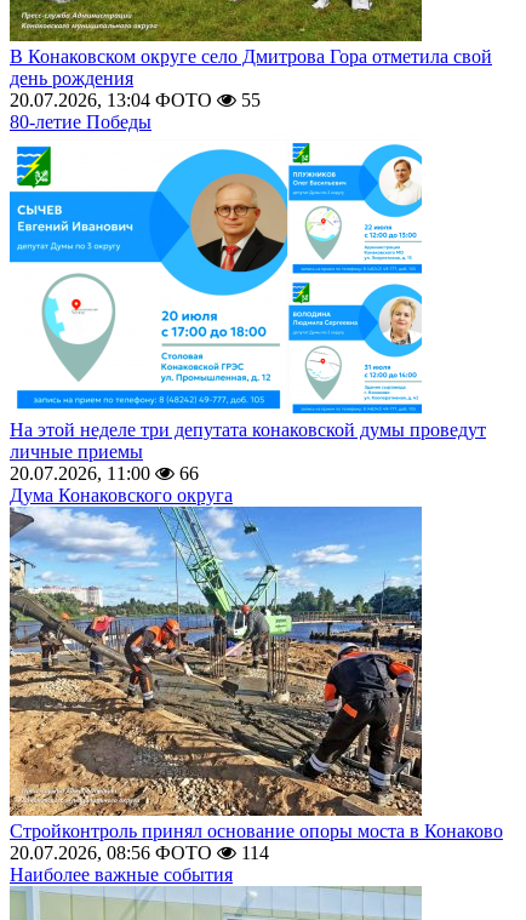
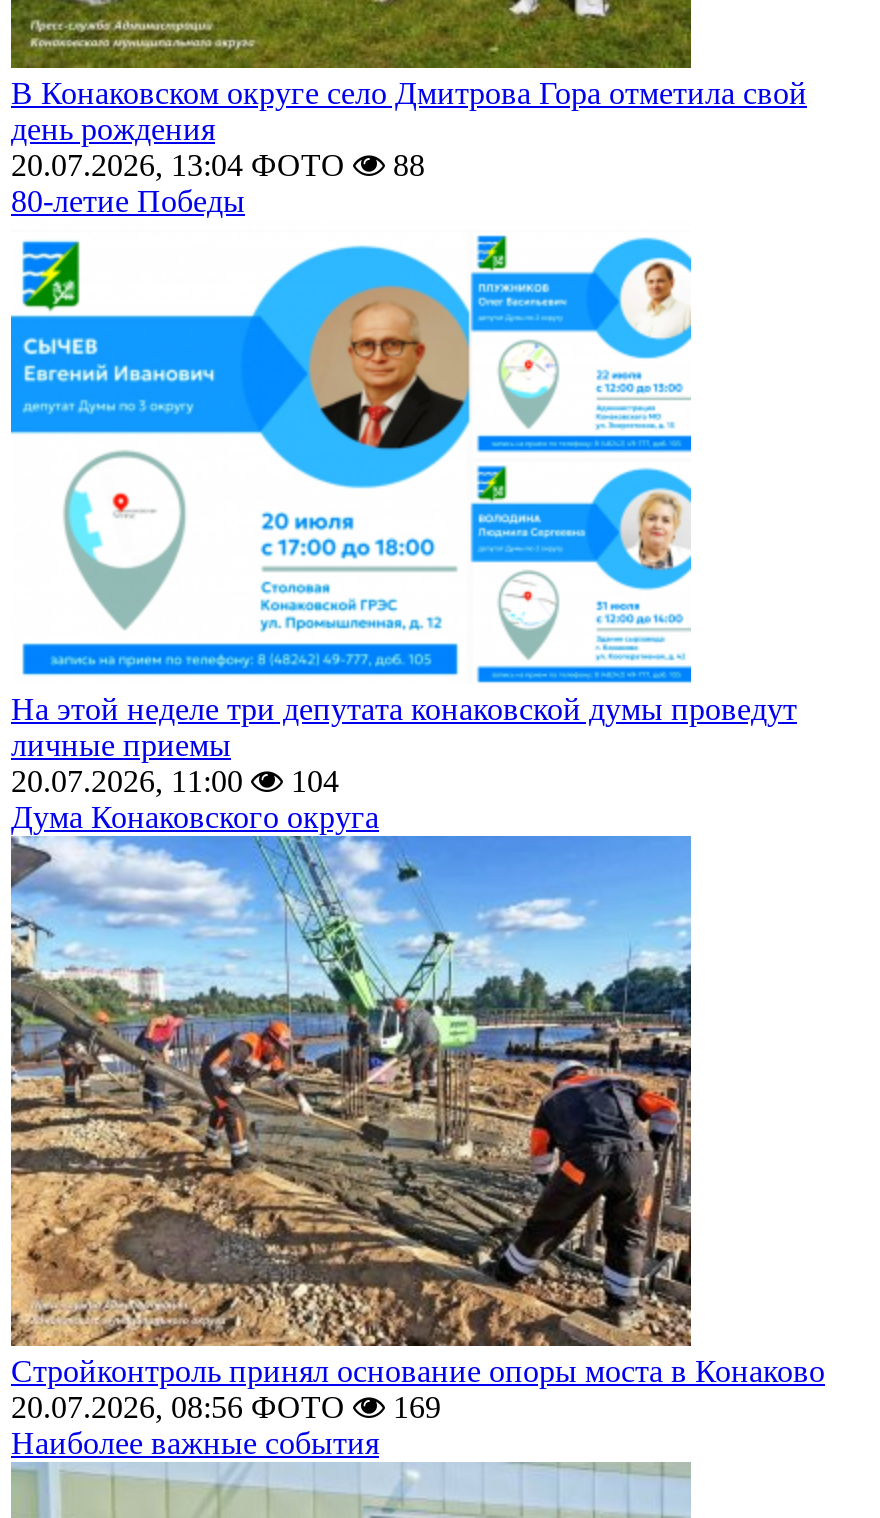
[10,90,261,110] 20.07.2026, 13:04 ФОТО 55 -> [11,148,425,182] 20.07.2026, 13:04 ФОТО 88
[10,463,199,484] 20.07.2026, 11:00 66 -> [11,764,339,798] 20.07.2026, 11:00 104
[10,842,269,863] 20.07.2026, 08:56 ФОТО 114 -> [11,1390,441,1424] 20.07.2026, 08:56 ФОТО 169

